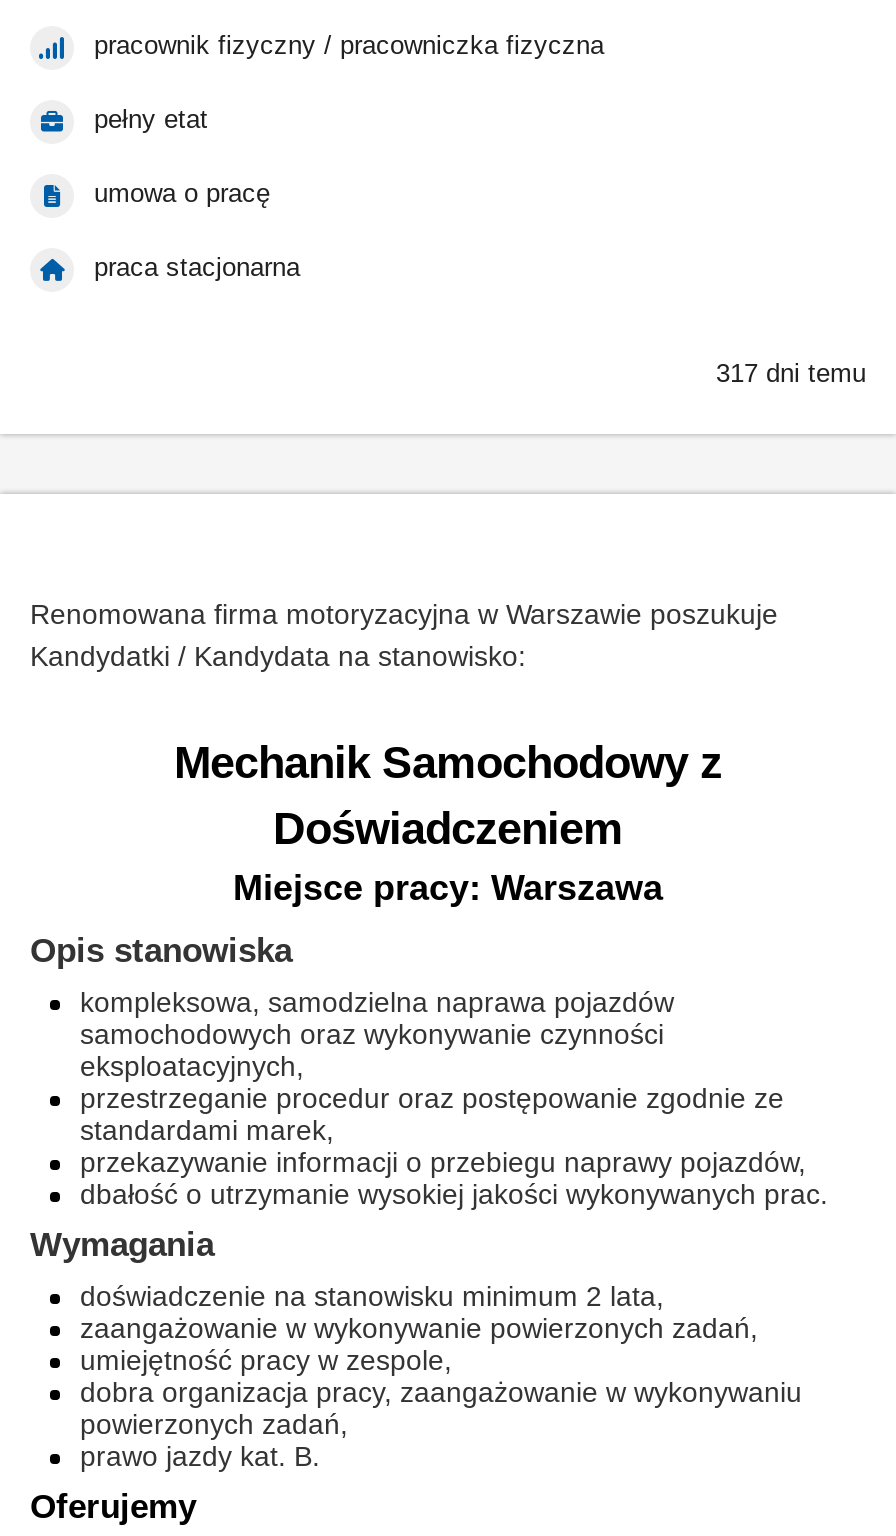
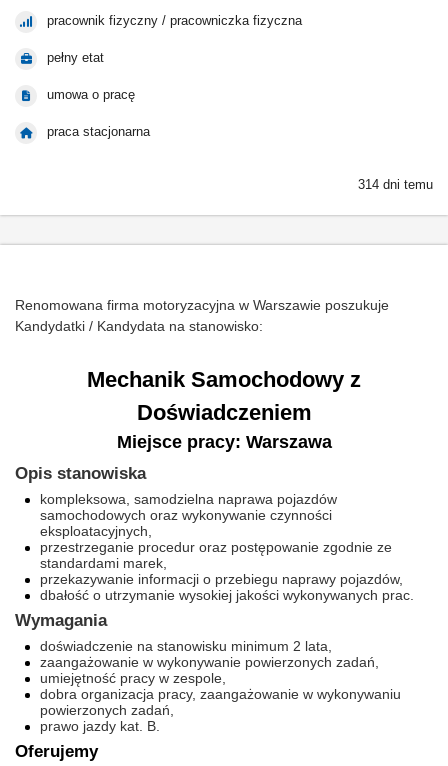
[716,358,866,388] 317 dni temu -> [358,177,433,192] 314 dni temu

